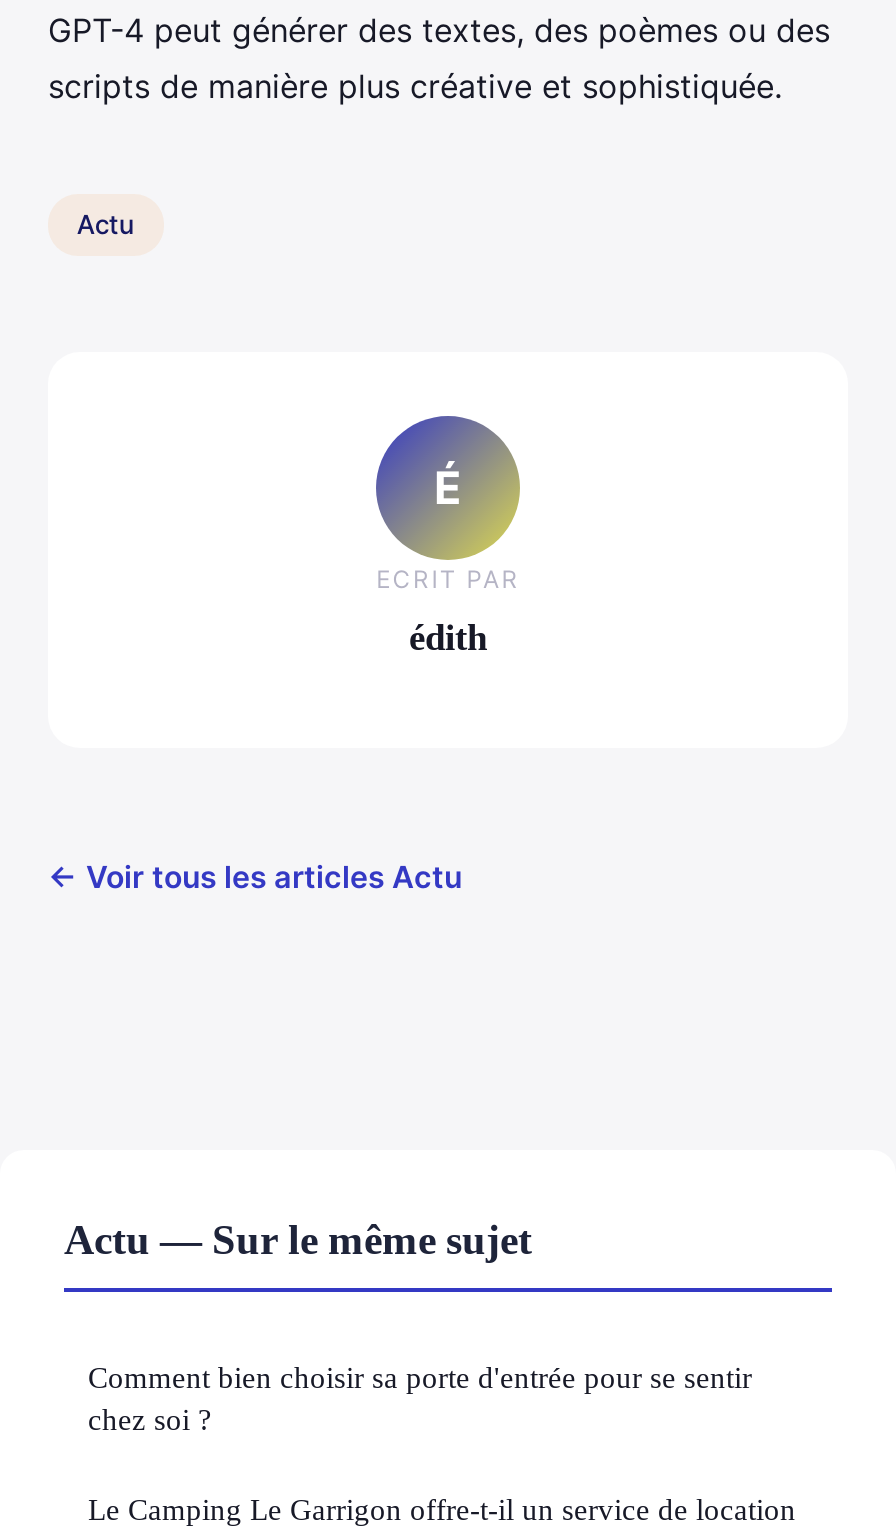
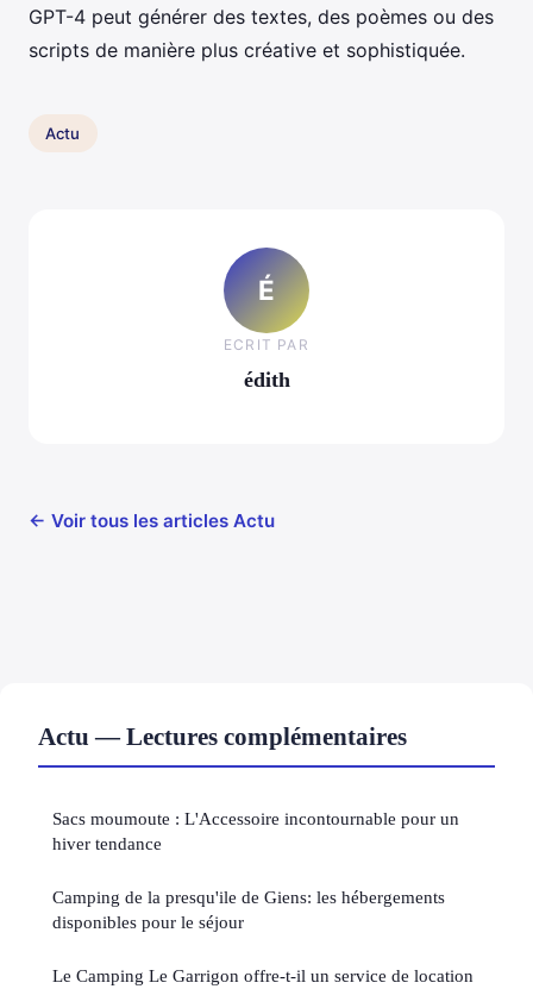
[64,1215,752,1435] Actu — Sur le même sujet | Comment bien choisir sa porte d'entrée pour se sentir | chez soi ? -> [38,723,459,932] Actu — Lectures complémentaires | Sacs moumoute : L'Accessoire incontournable pour un | hiver tendance | Camping de la presqu'ile de Giens: les hébergements | disponibles pour le séjour

